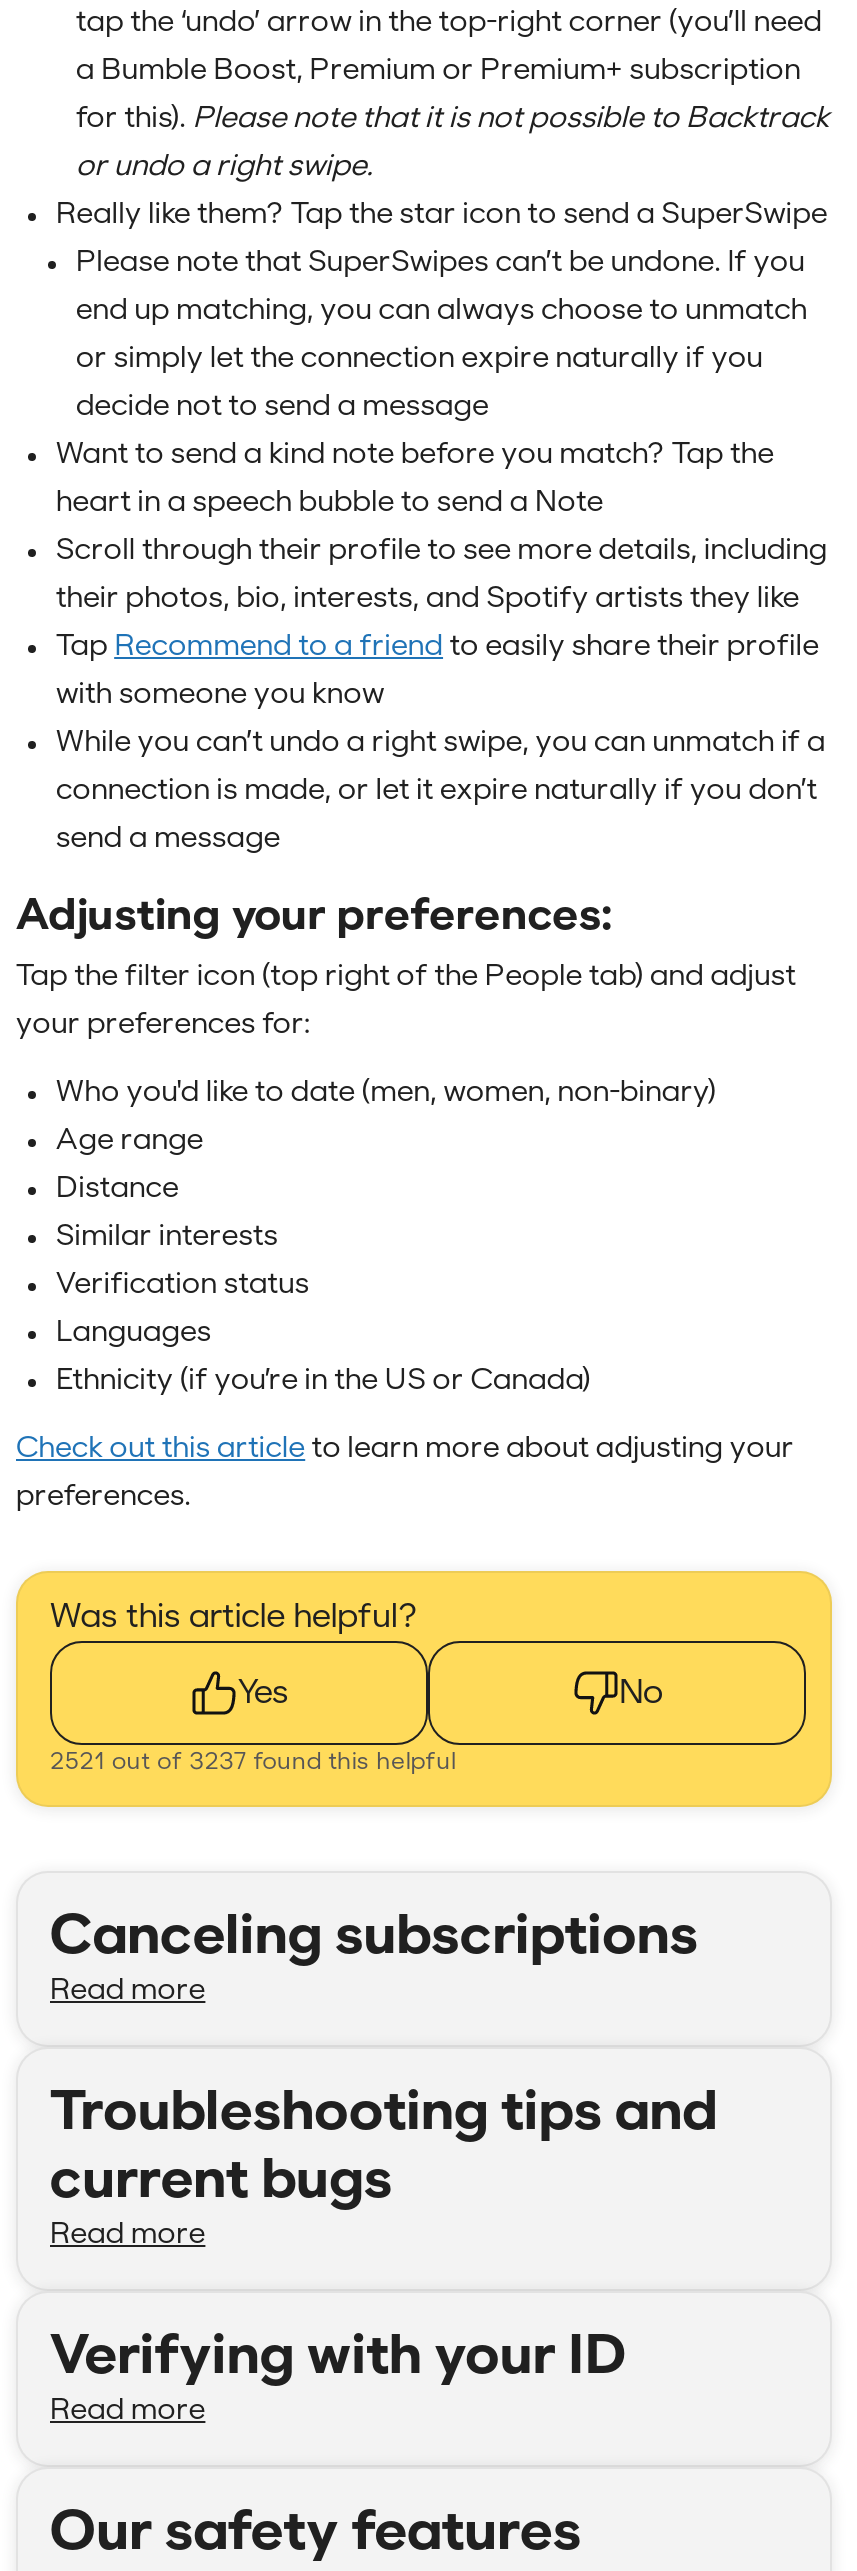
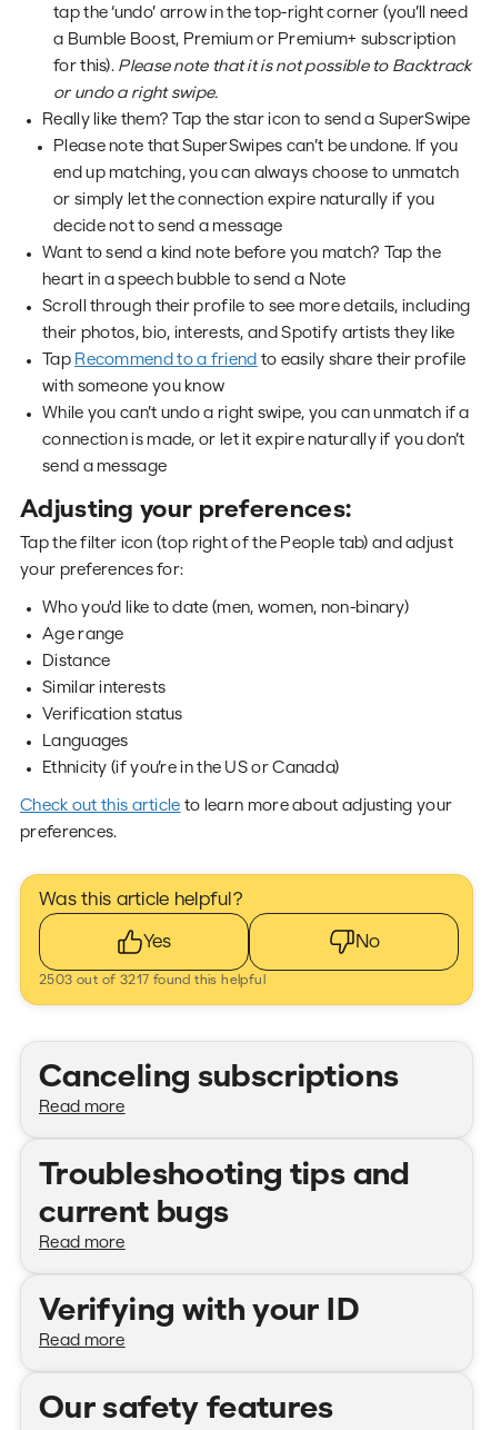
[50,1751,456,1775] 2521 out of 3237 found this helpful -> [39,974,265,987] 2503 out of 3217 found this helpful

